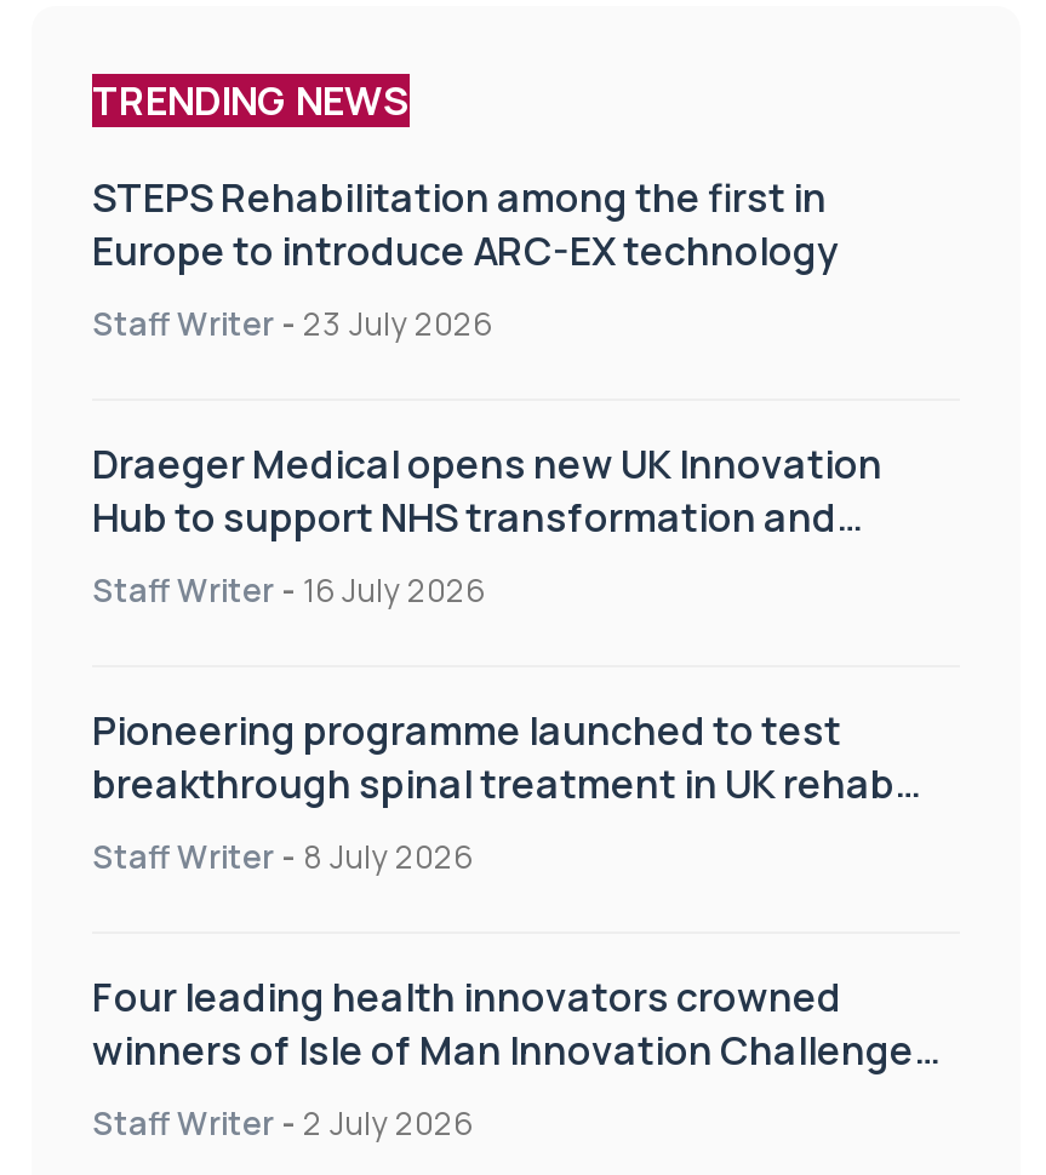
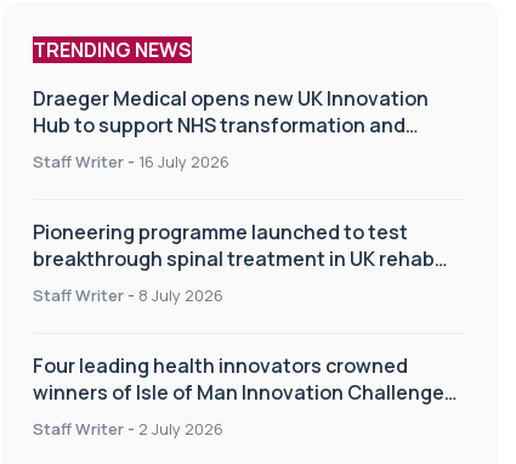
[92,170,839,345] STEPS Rehabilitation among the first in | Europe to introduce ARC-EX technology | Staff Writer - 23 July 2026 -> none

